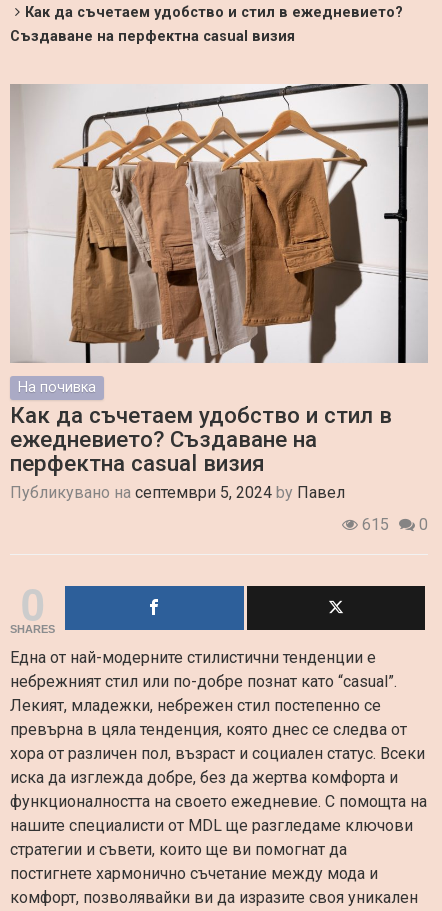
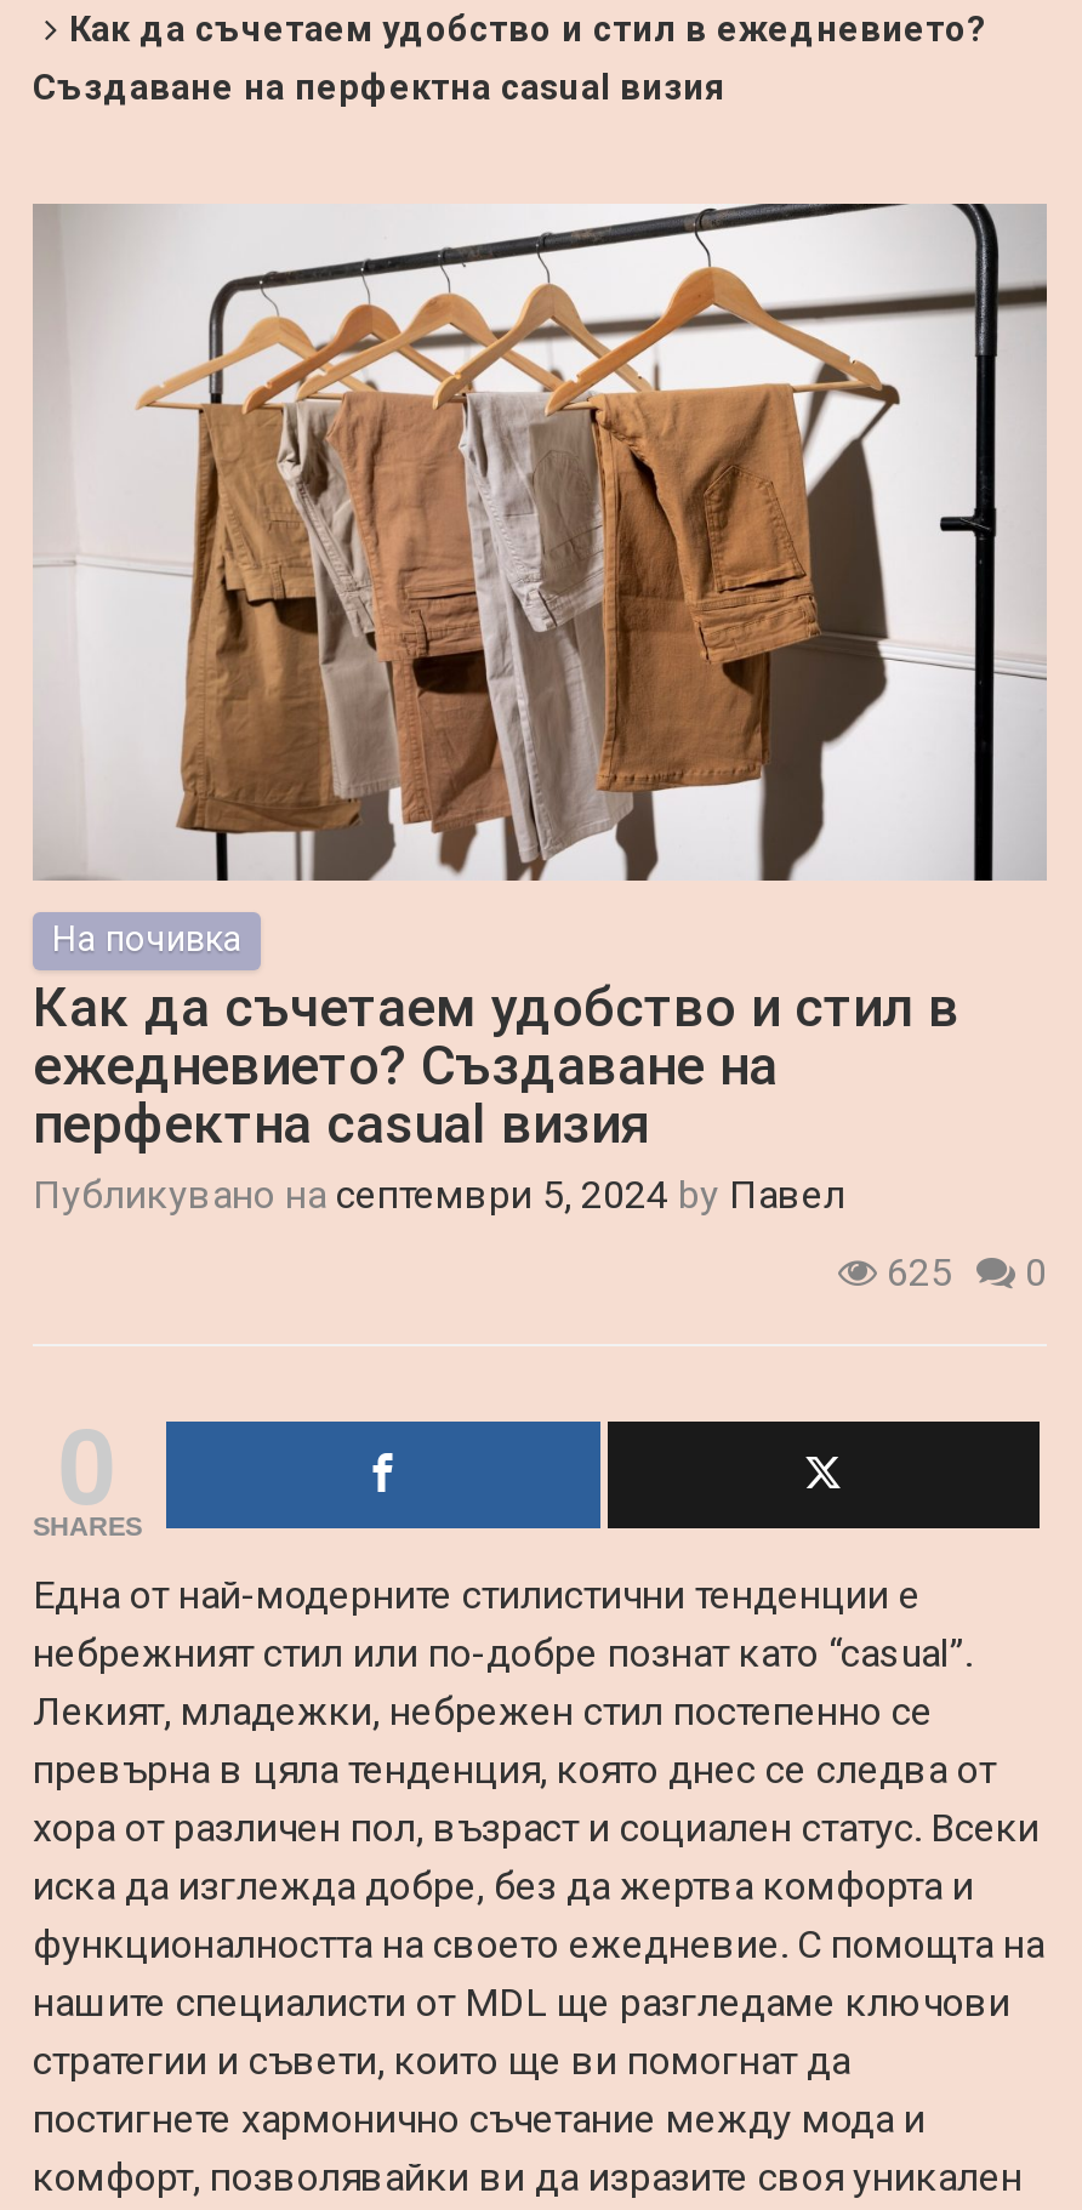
[358,515,428,534] 615 0 -> [877,1250,1047,1296] 625 0

